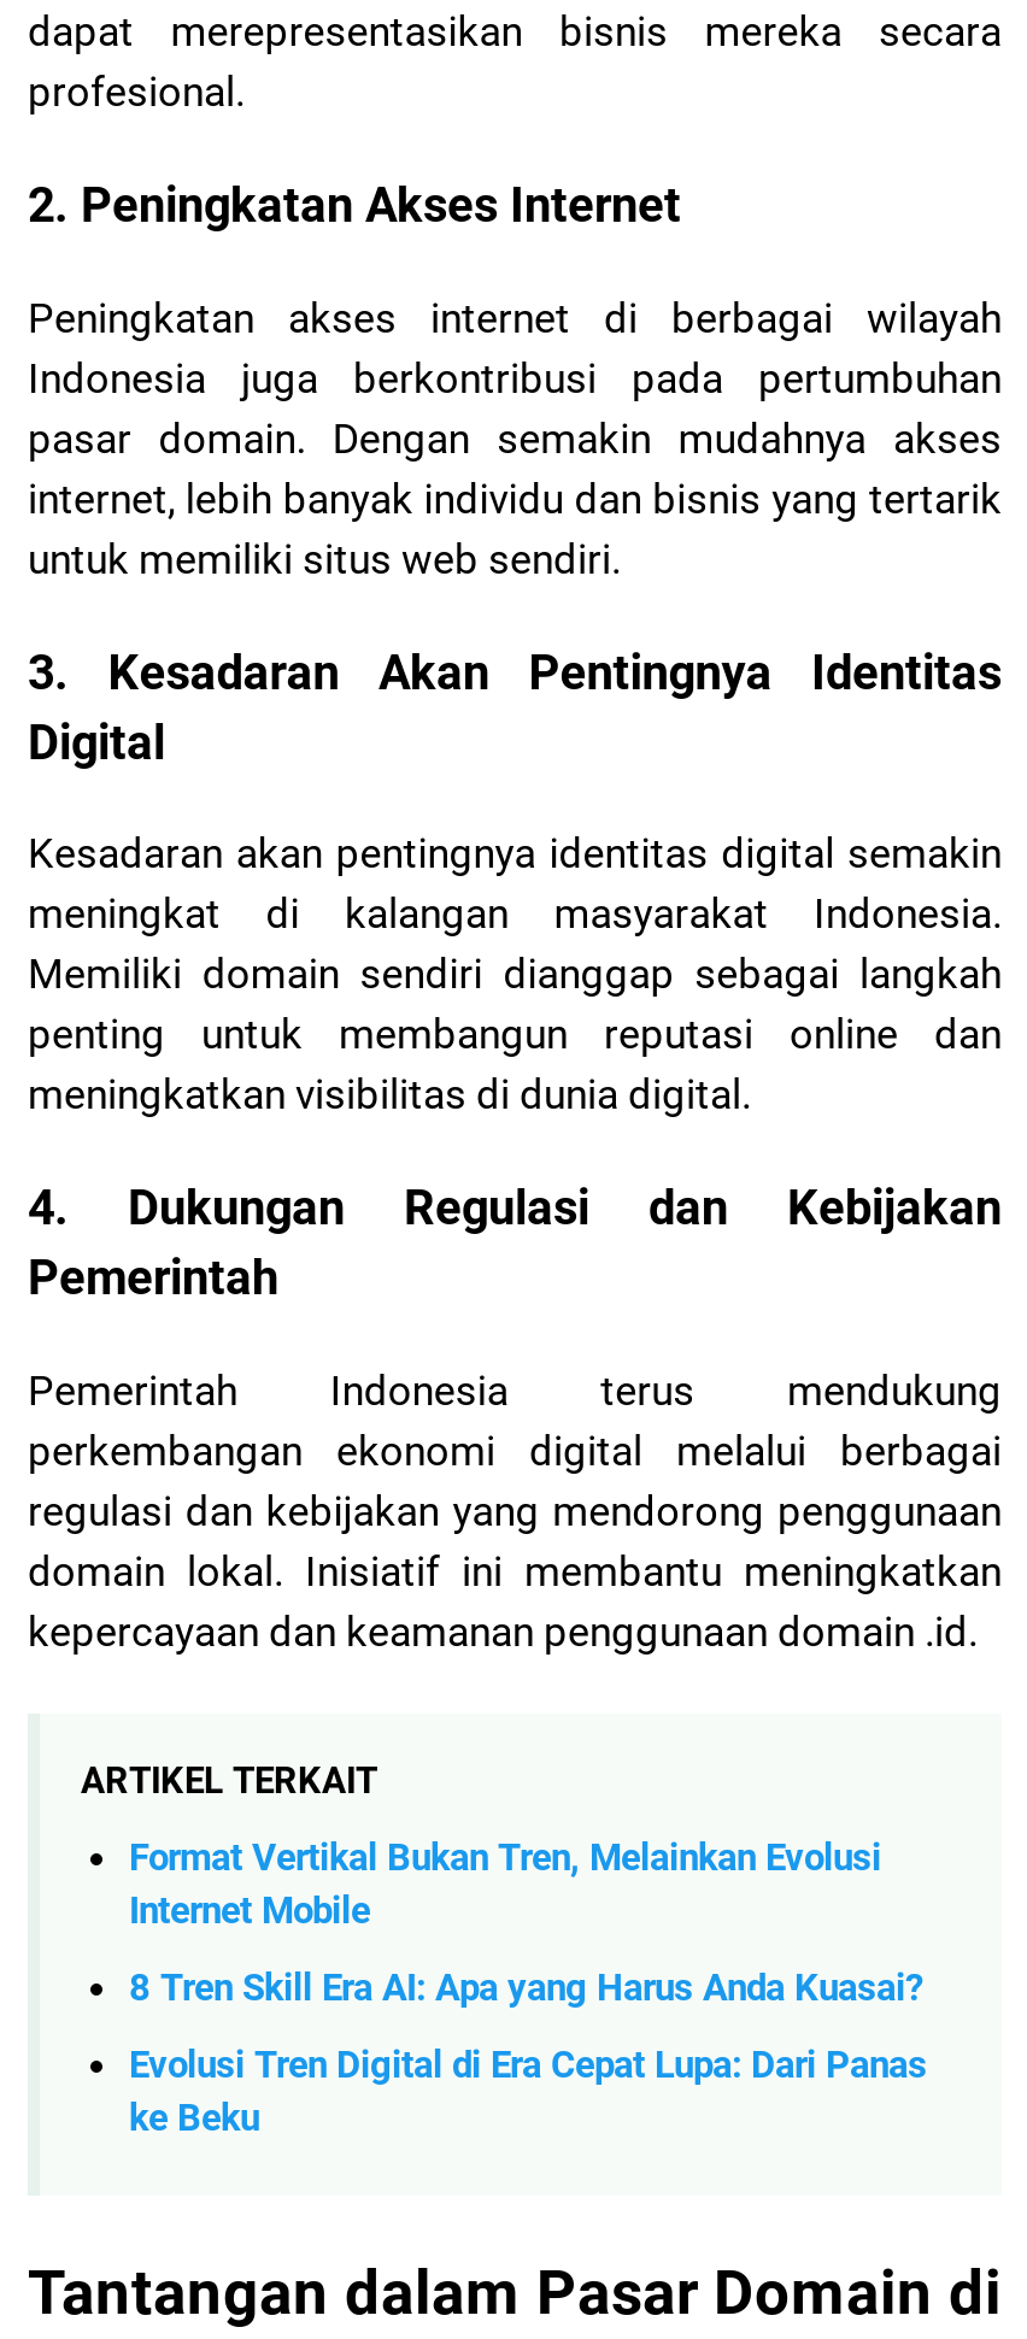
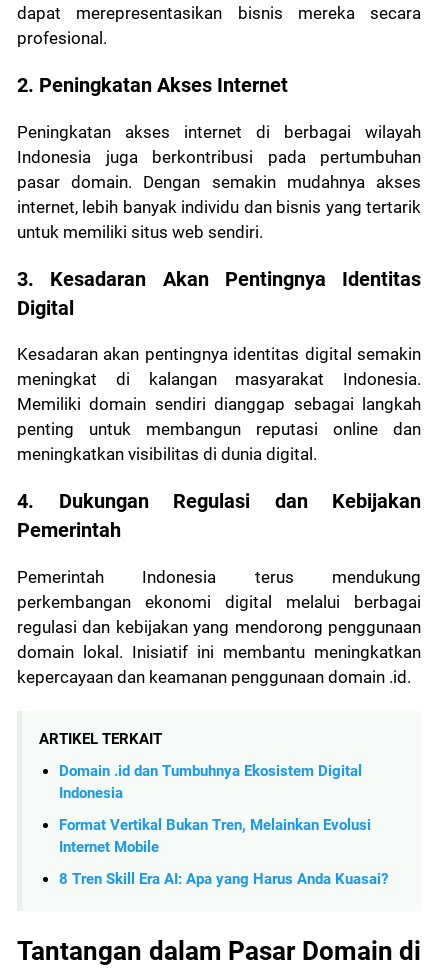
none -> [59,762,362,802] Domain .id dan Tumbuhnya Ekosistem Digital | Indonesia
moved [129,1836,922,2010] -> [59,816,388,888]: Format Vertikal Bukan Tren, Melainkan Evolusi | Internet Mobile | 8 Tren Skill Era AI: Apa yang Harus Anda Kuasai?
[129,2044,927,2140] Evolusi Tren Digital di Era Cepat Lupa: Dari Panas | ke Beku -> none

